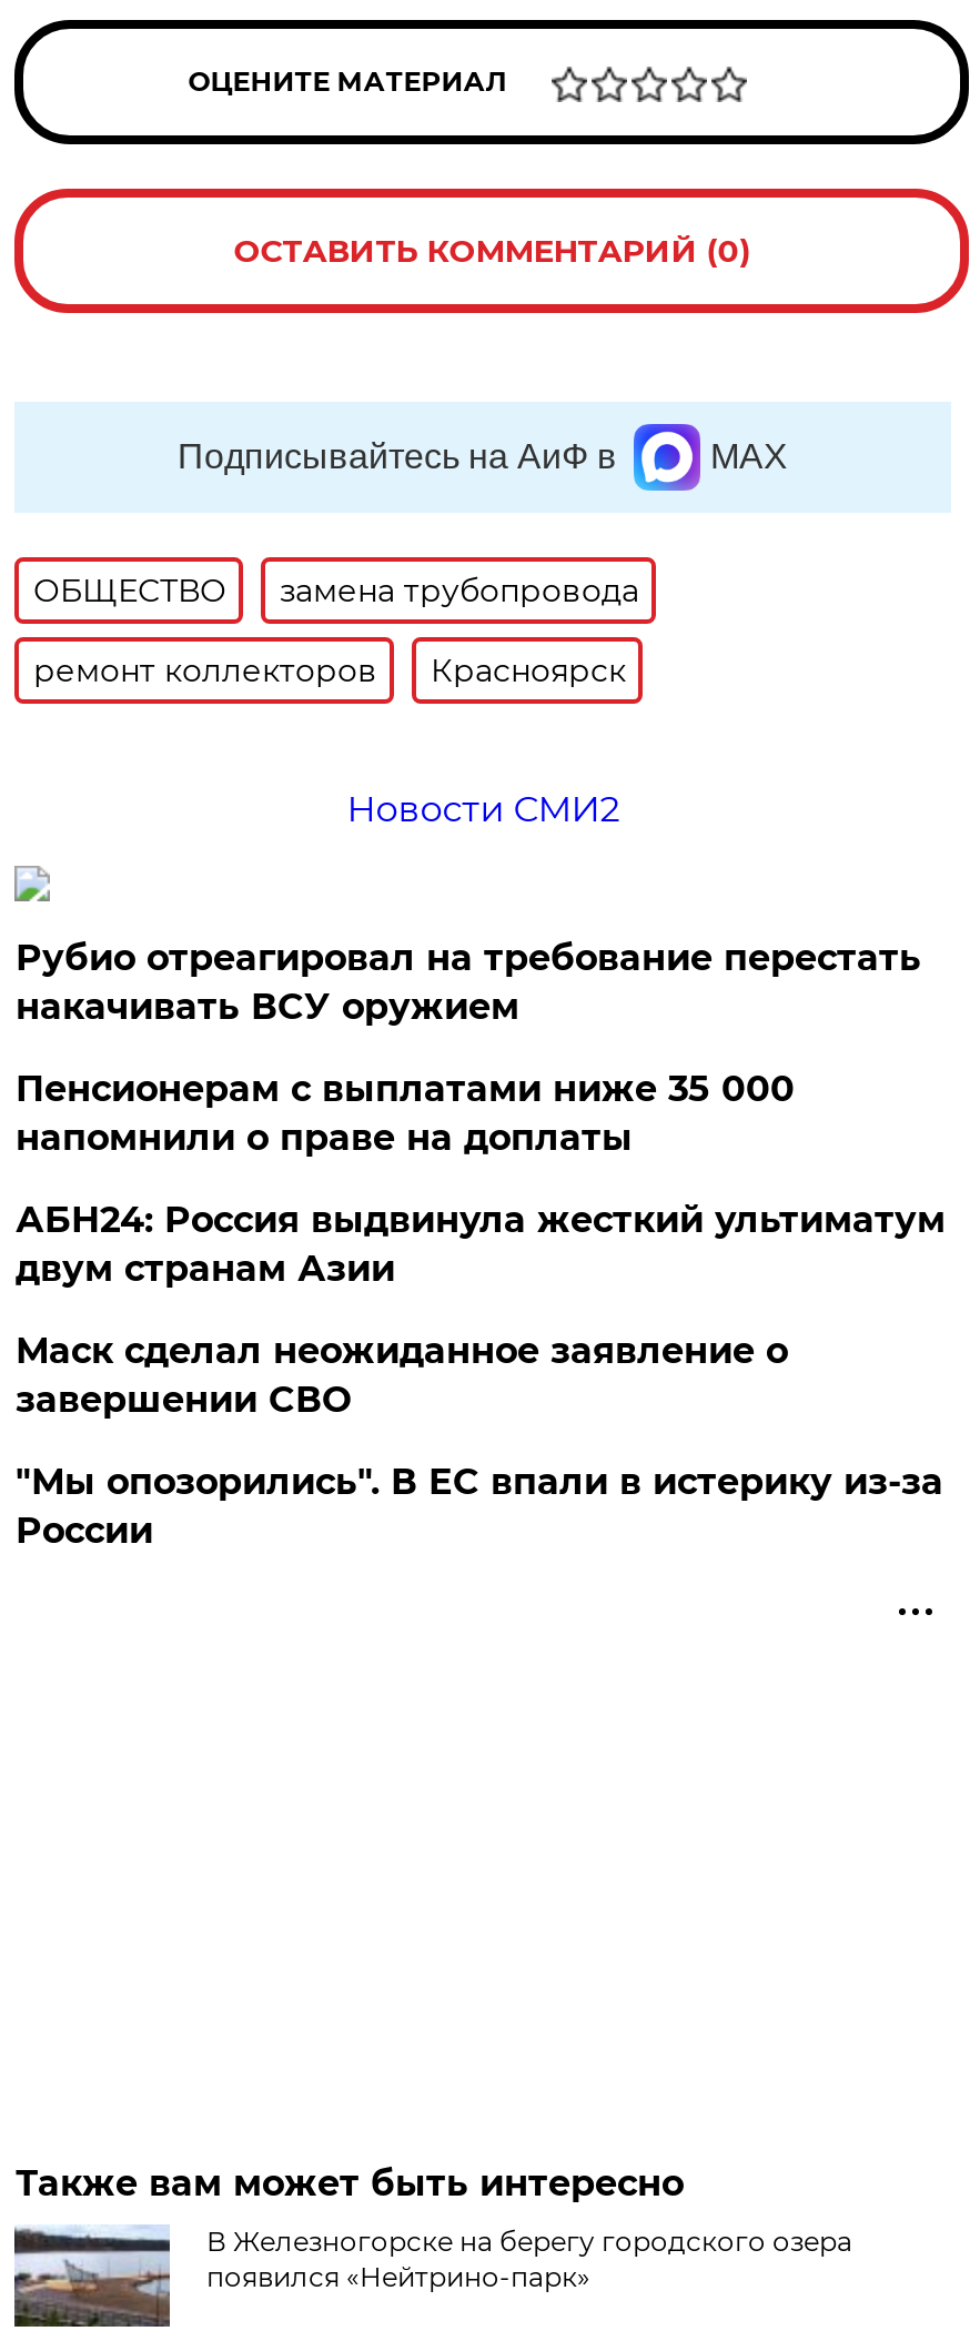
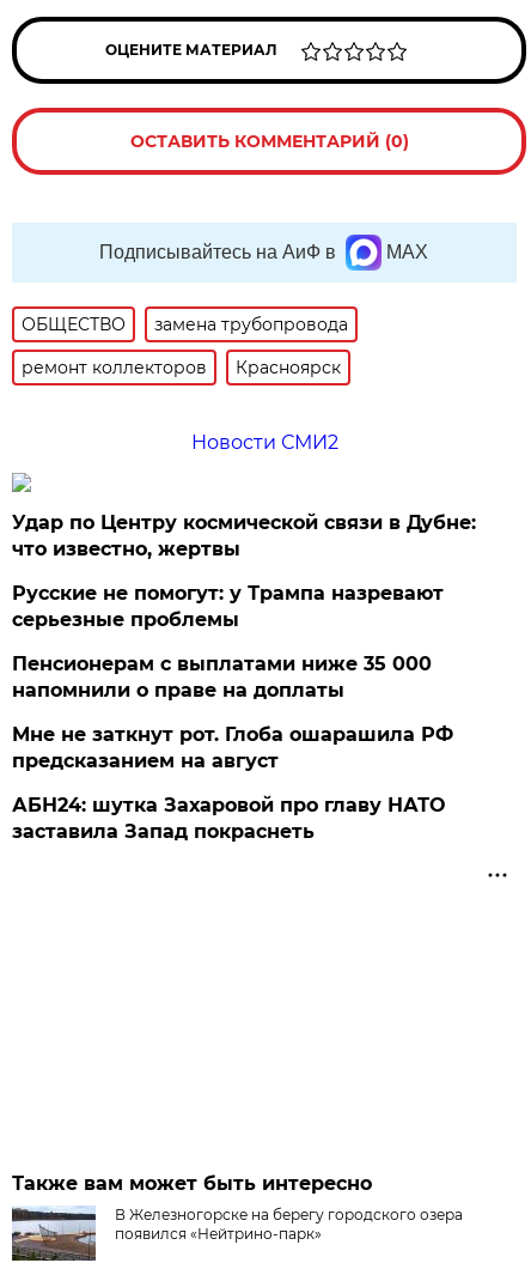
[15,937,921,1028] Рубио отреагировал на требование перестать | накачивать ВСУ оружием -> [12,511,476,631] Удар по Центру космической связи в Дубне: | что известно, жертвы | Русские не помогут: у Трампа назревают | серьезные проблемы
moved [15,1068,794,1159] -> [12,652,432,702]: Пенсионерам с выплатами ниже 35 000 | напомнили о праве на доплаты
[15,1199,945,1552] АБН24: Россия выдвинула жесткий ультиматум | двум странам Азии | Маск сделал неожиданное заявление о | завершении СВО | "Мы опозорились". В ЕС впали в истерику из-за | России -> [12,723,454,843] Мне не заткнут рот. Глоба ошарашила РФ | предсказанием на август | АБН24: шутка Захаровой про главу НАТО | заставила Запад покраснеть

